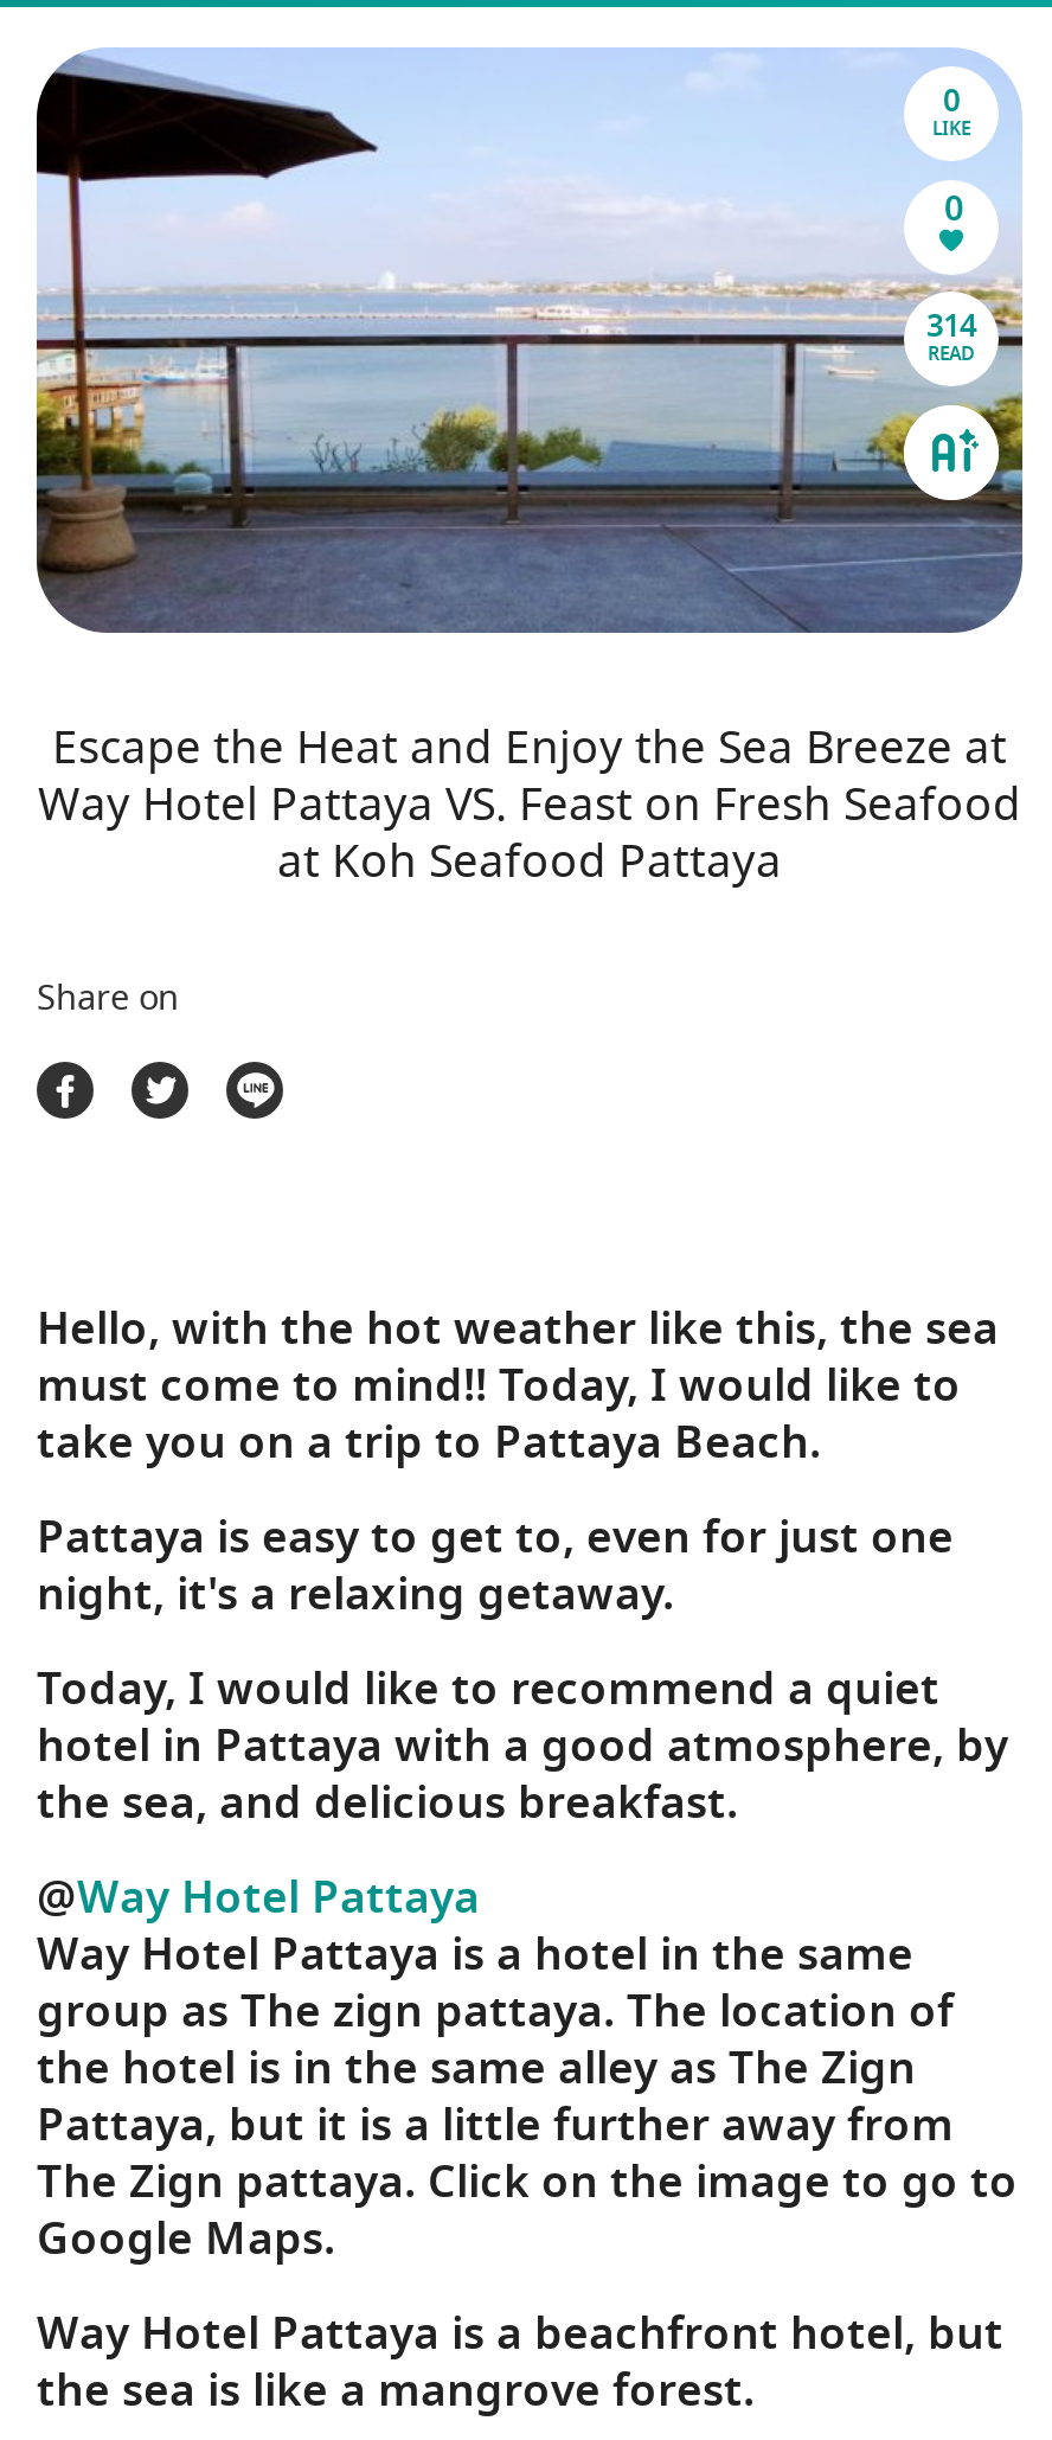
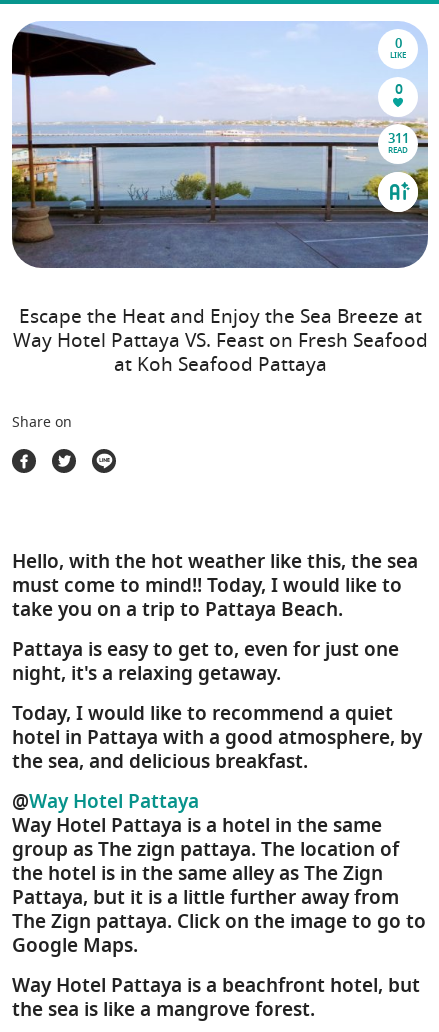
[926,303,976,348] 314 -> [387,129,408,148] 311

